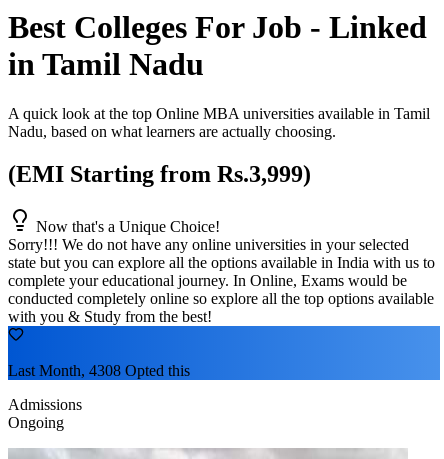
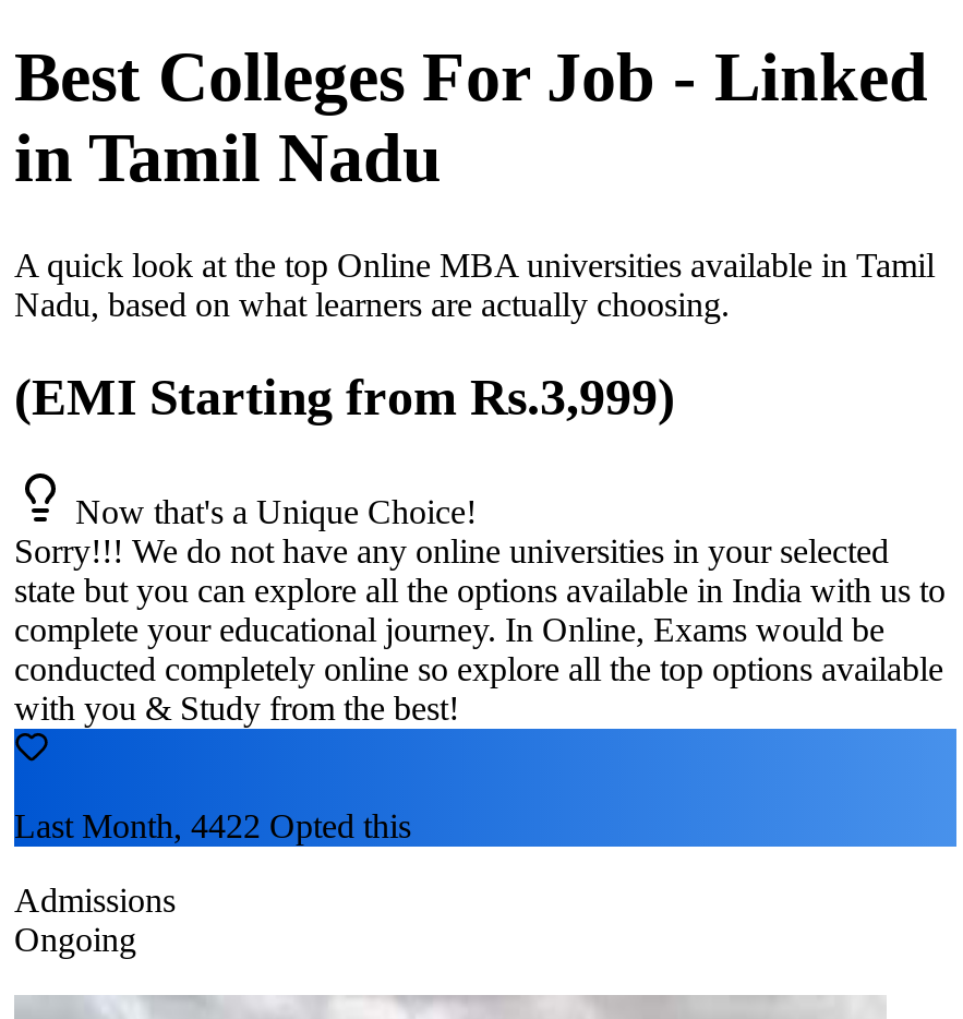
[8,362,190,379] Last Month, 4308 Opted this -> [14,807,411,844] Last Month, 4422 Opted this

